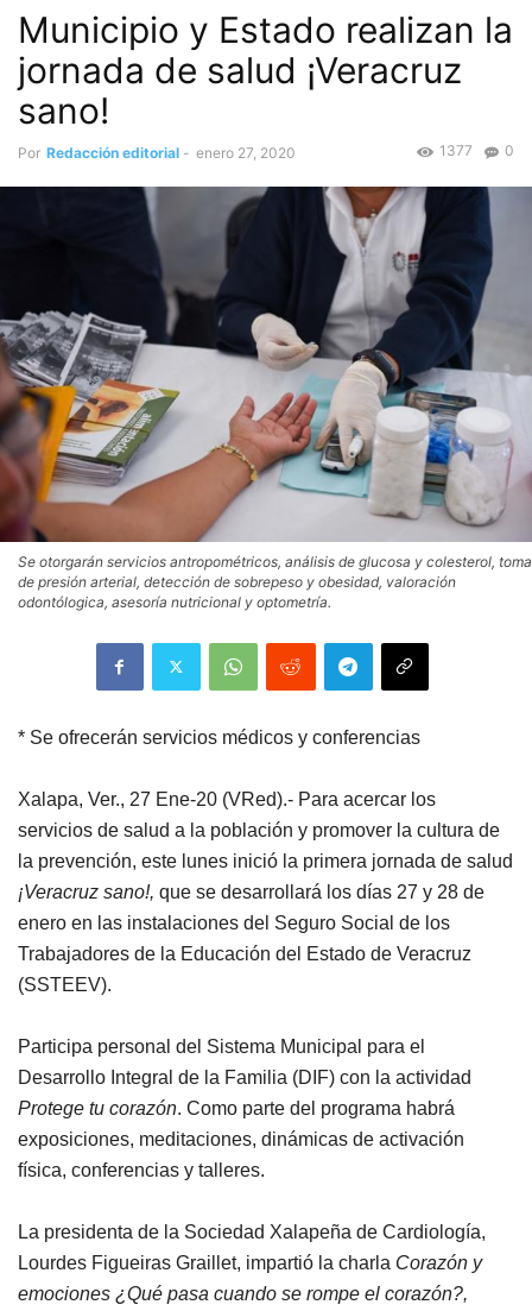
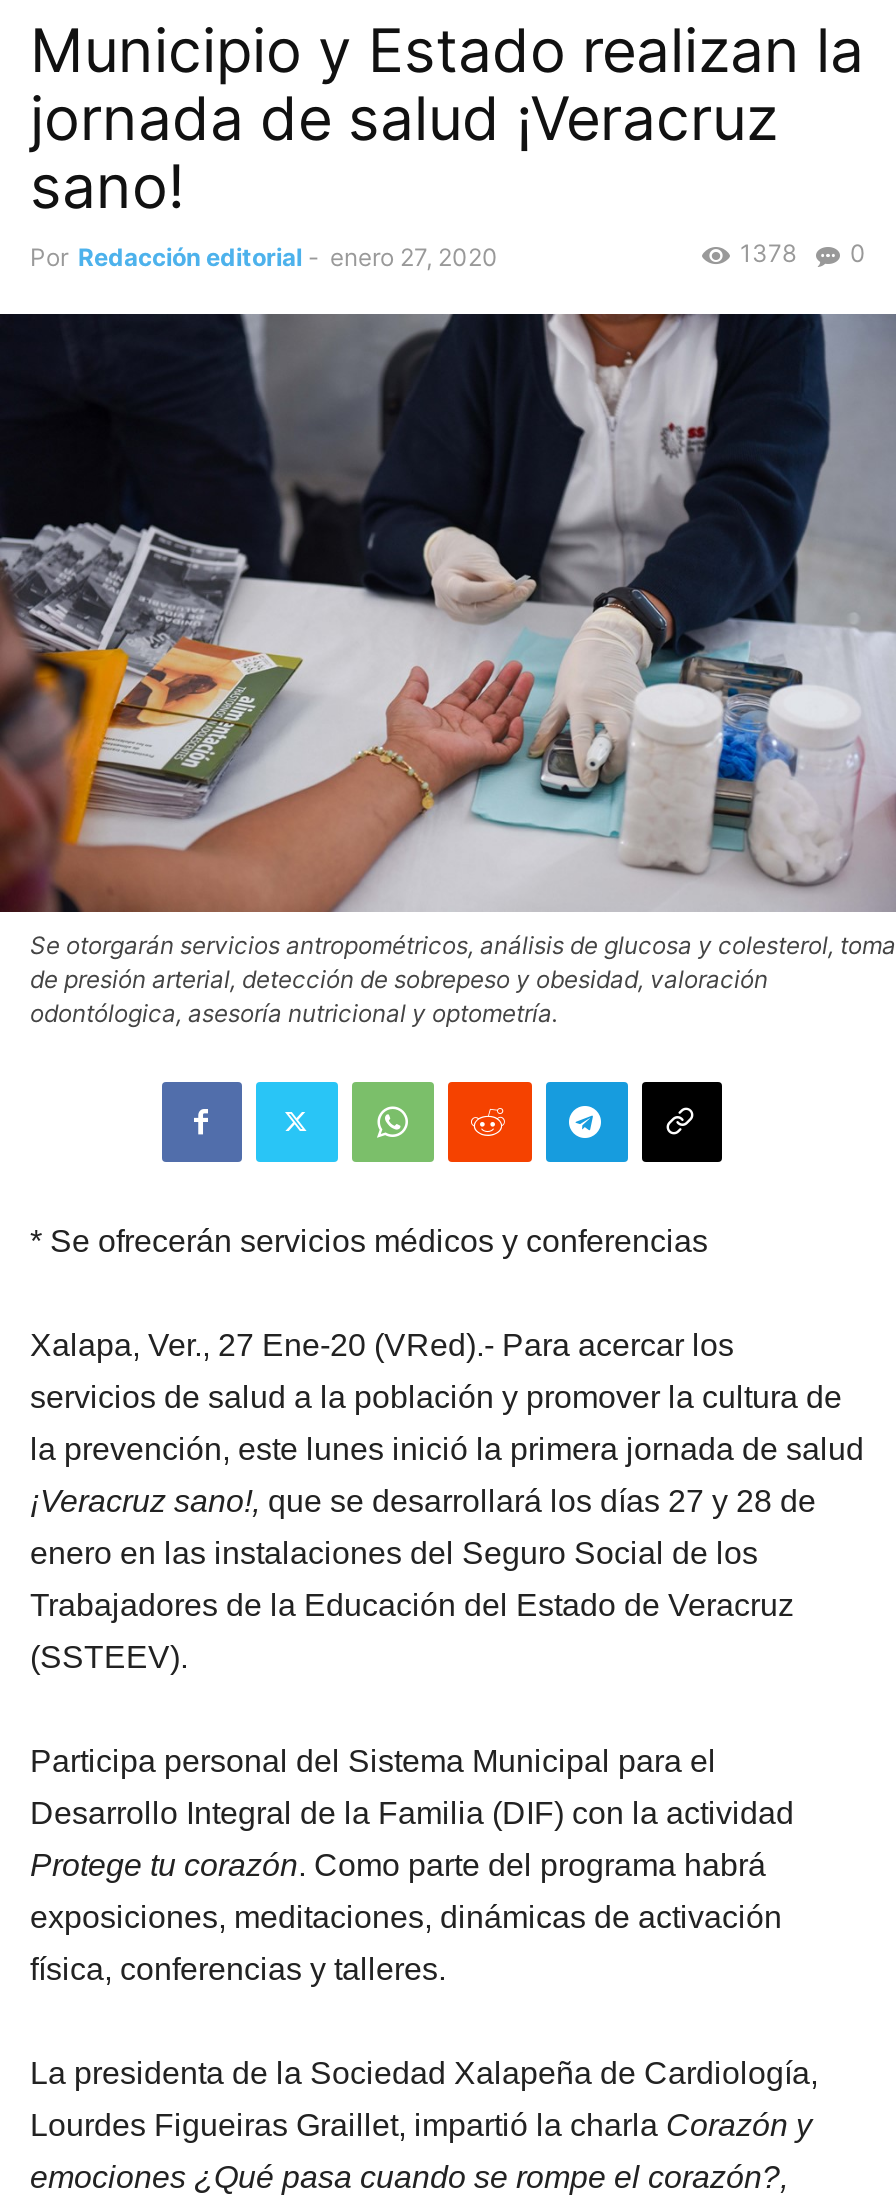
[439,142,514,160] 1377 0 -> [740,239,866,269] 1378 0

